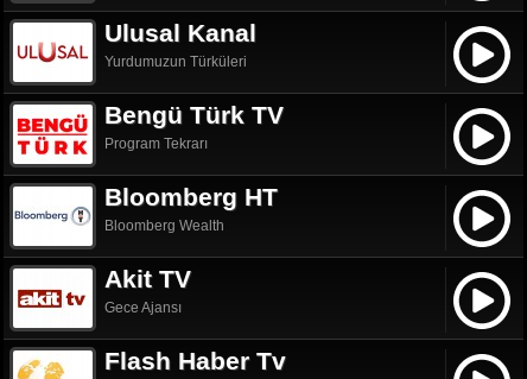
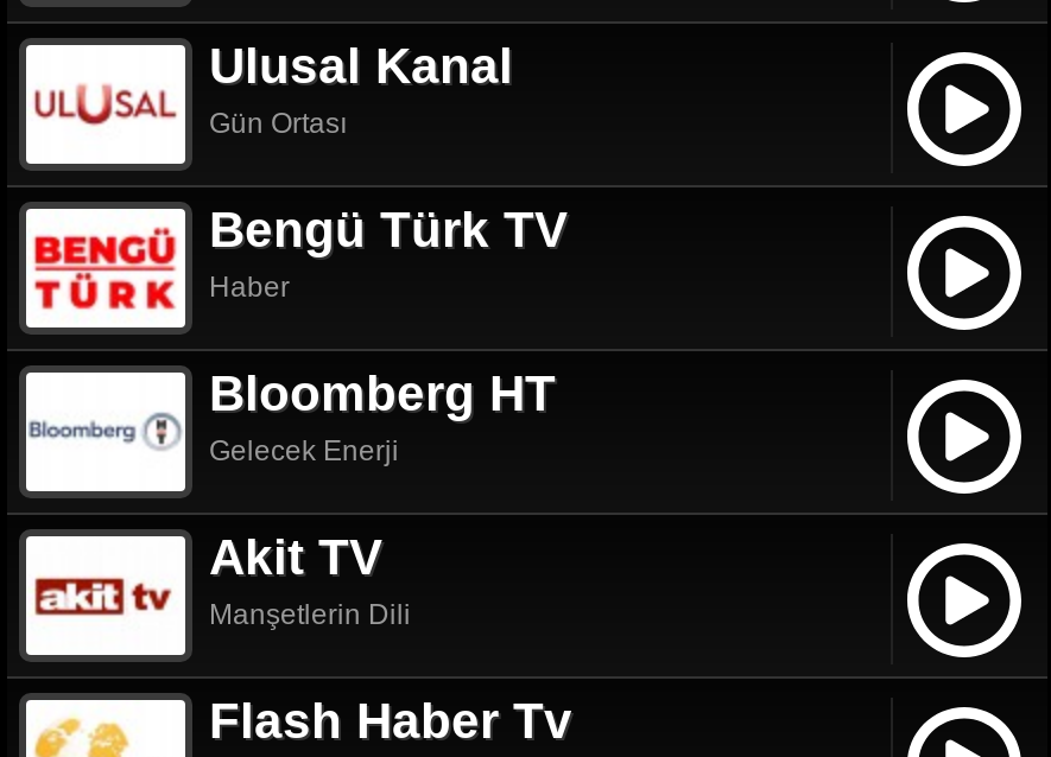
[104,53,247,70] Yurdumuzun Türküleri -> [209,107,347,140] Gün Ortası
[104,135,208,152] Program Tekrarı -> [209,271,290,304] Haber
[104,217,224,234] Bloomberg Wealth -> [209,434,399,467] Gelecek Enerji
[104,299,182,316] Gece Ajansı -> [209,598,411,631] Manşetlerin Dili

